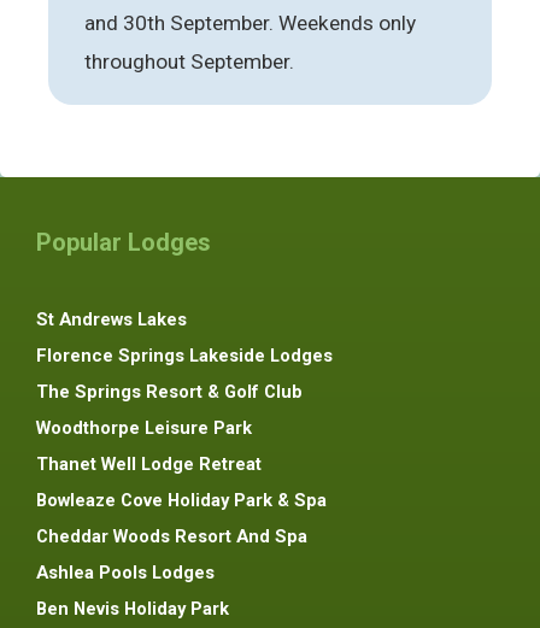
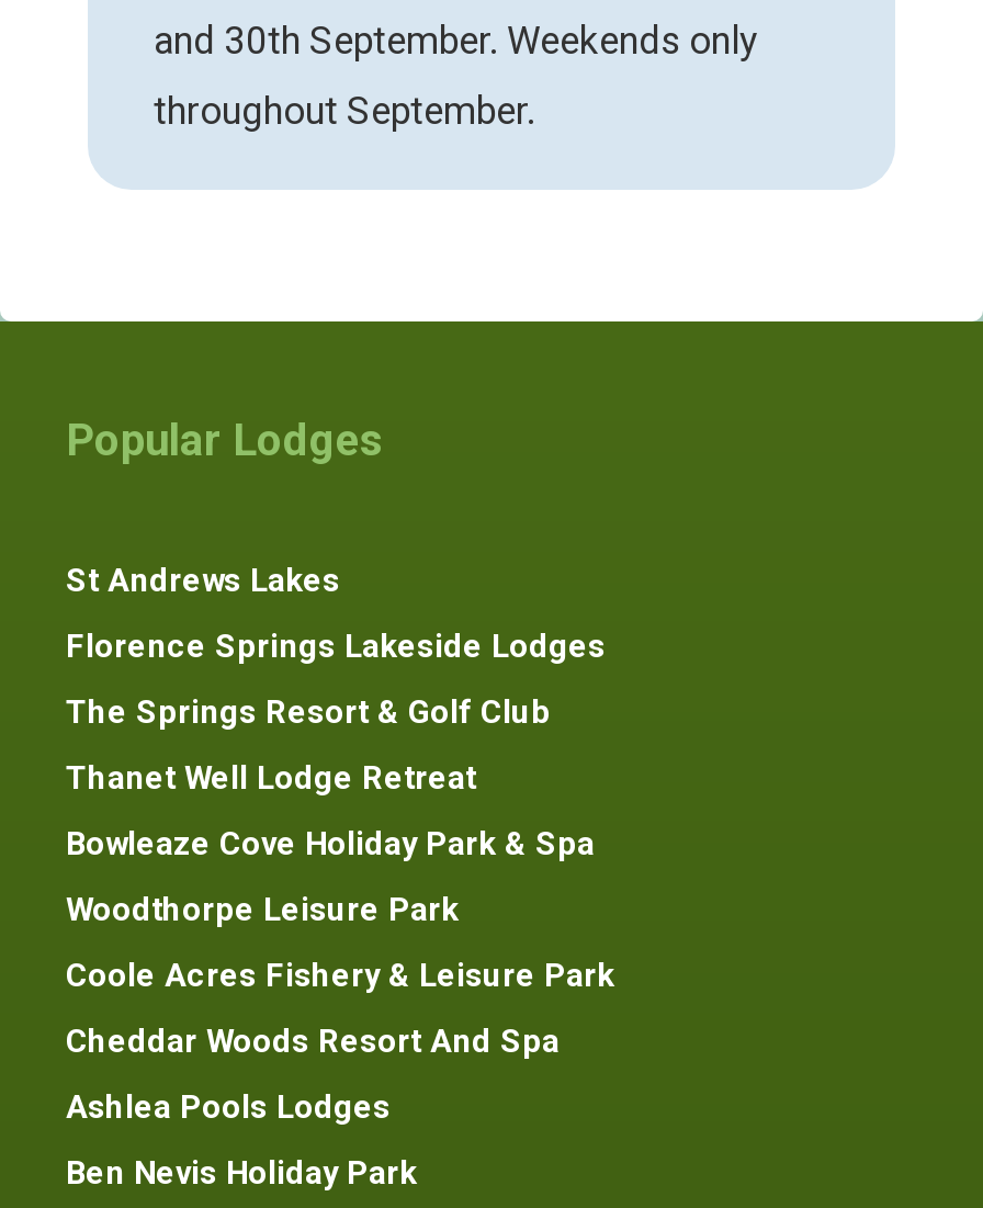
moved [36,417,252,438] -> [66,889,459,928]: Woodthorpe Leisure Park
moved [36,453,327,511] -> [66,757,595,863]: Thanet Well Lodge Retreat | Bowleaze Cove Holiday Park & Spa
none -> [66,955,614,994] Coole Acres Fishery & Leisure Park

